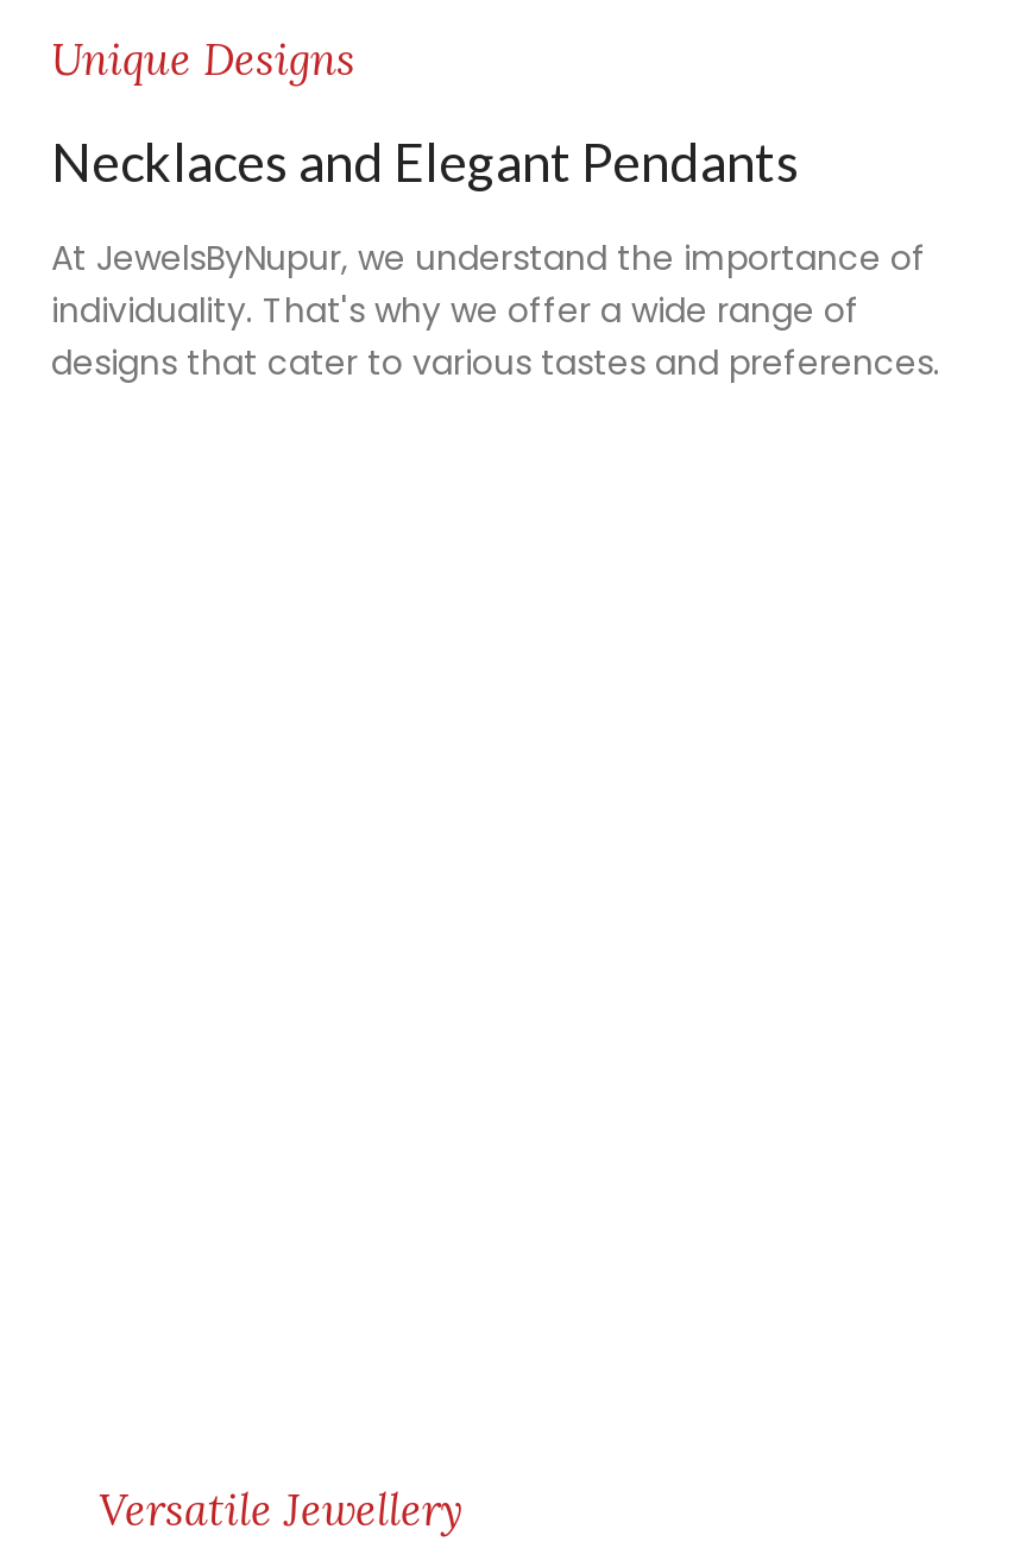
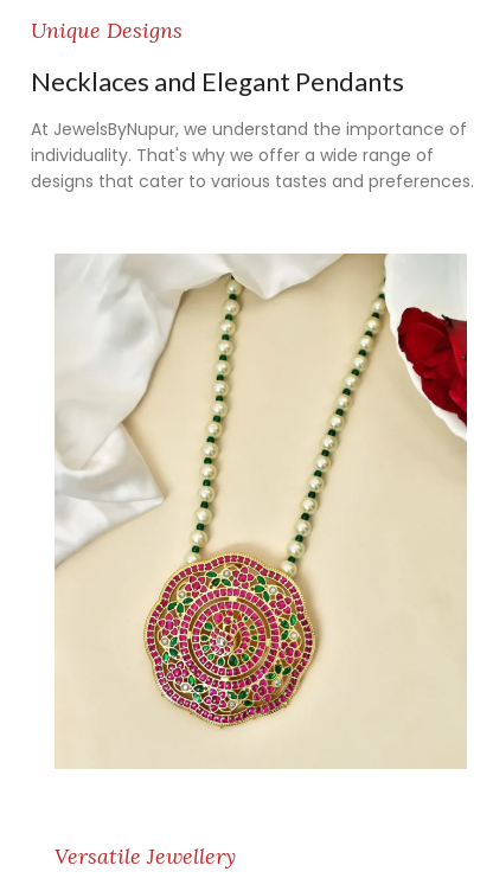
none -> [53,252,468,769] [image]

